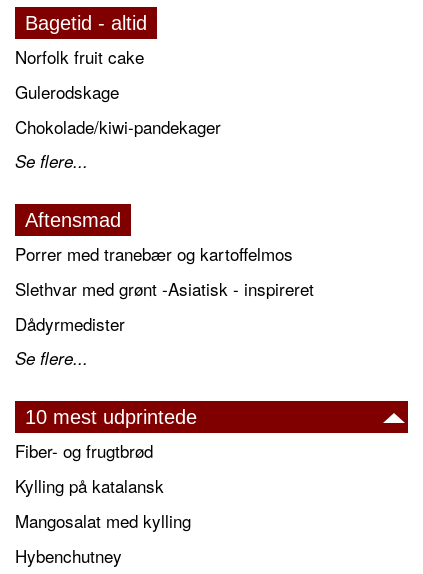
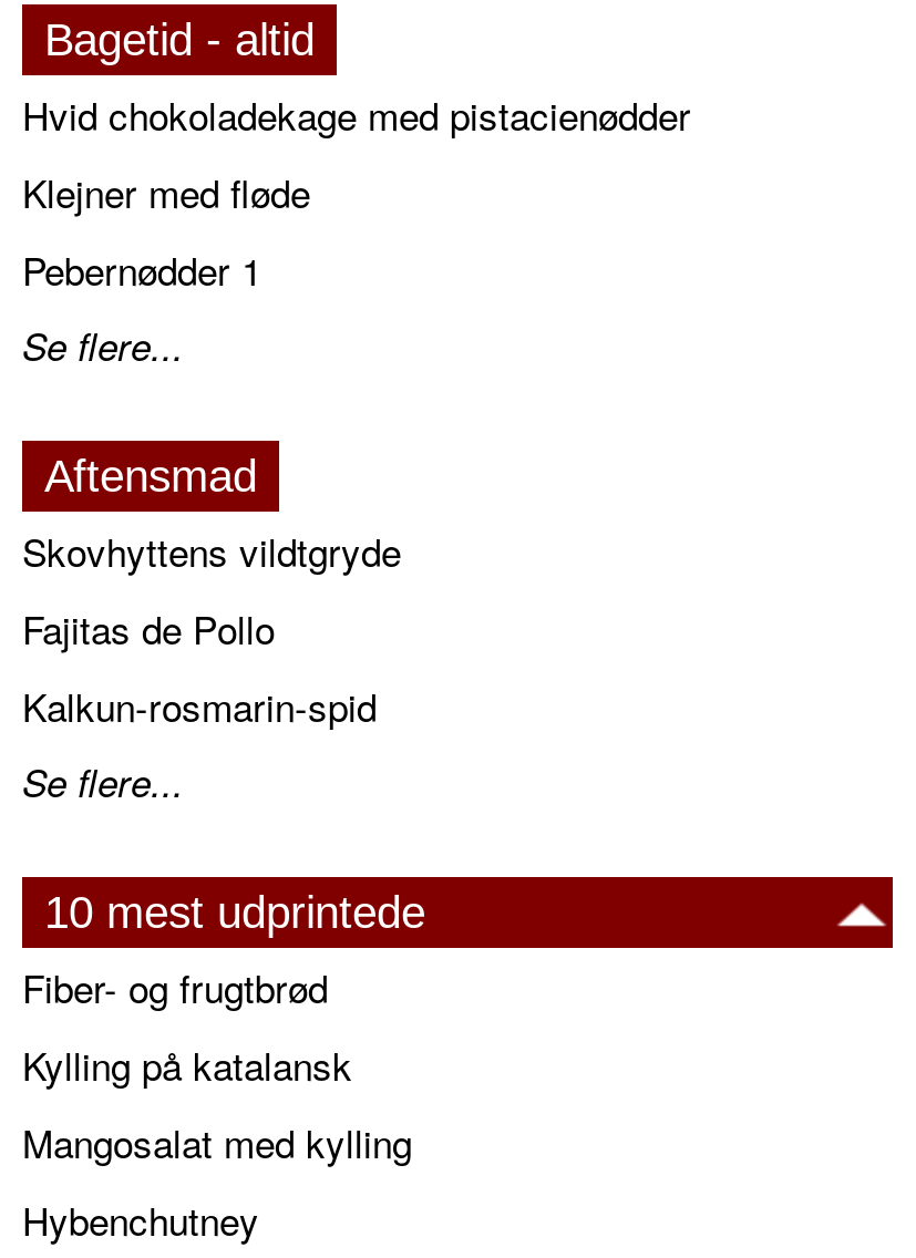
[15,44,221,139] Norfolk fruit cake | Gulerodskage | Chokolade/kiwi-pandekager -> [22,87,691,298] Hvid chokoladekage med pistacienødder | Klejner med fløde | Pebernødder 1
[15,241,314,336] Porrer med tranebær og kartoffelmos | Slethvar med grønt -Asiatisk - inspireret | Dådyrmedister -> [22,524,401,734] Skovhyttens vildtgryde | Fajitas de Pollo | Kalkun-rosmarin-spid

